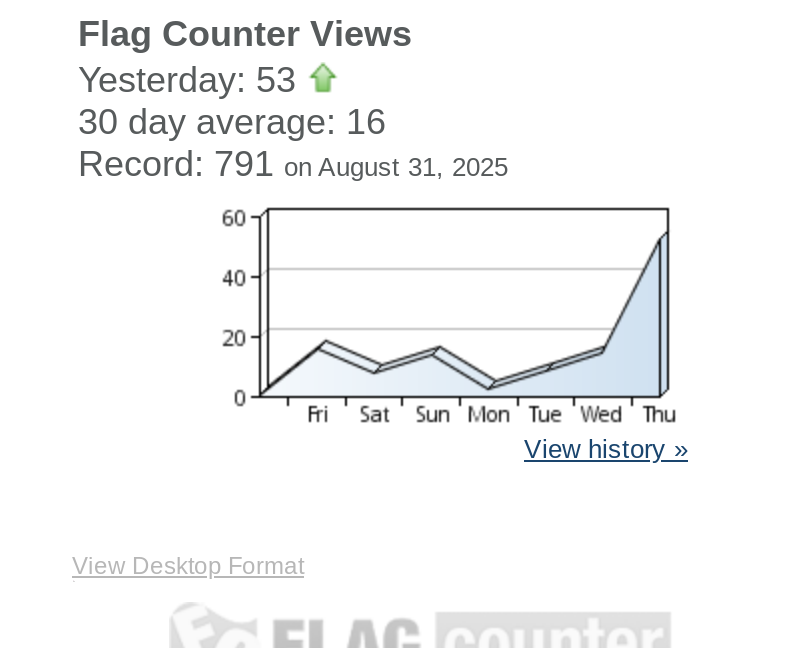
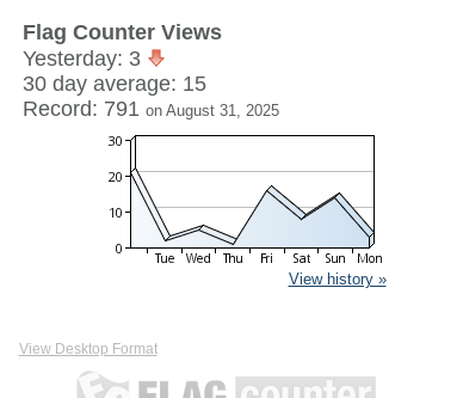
[78,60,306,100] Yesterday: 53 -> [22,47,146,71] Yesterday: 3
[78,102,386,142] 30 day average: 16 -> [22,72,206,96] 30 day average: 15
[259,230,681,424] [image] -> [129,151,383,264] [image]

